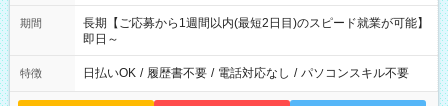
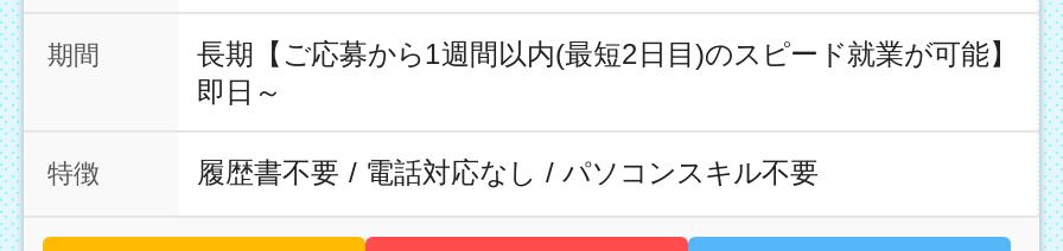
[83,66,409,80] 日払いOK / 履歴書不要 / 電話対応なし / パソコンスキル不要 -> [197,156,819,189] 履歴書不要 / 電話対応なし / パソコンスキル不要

